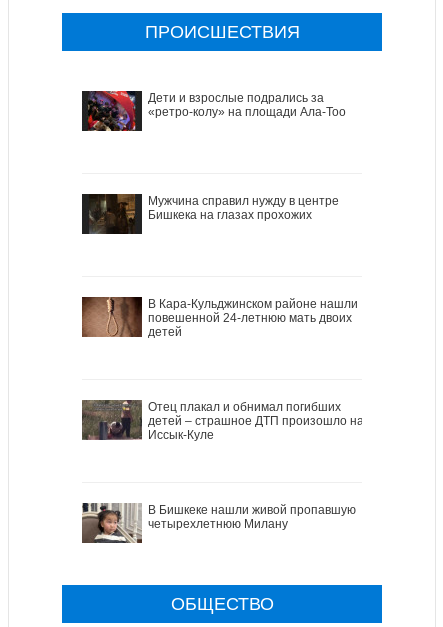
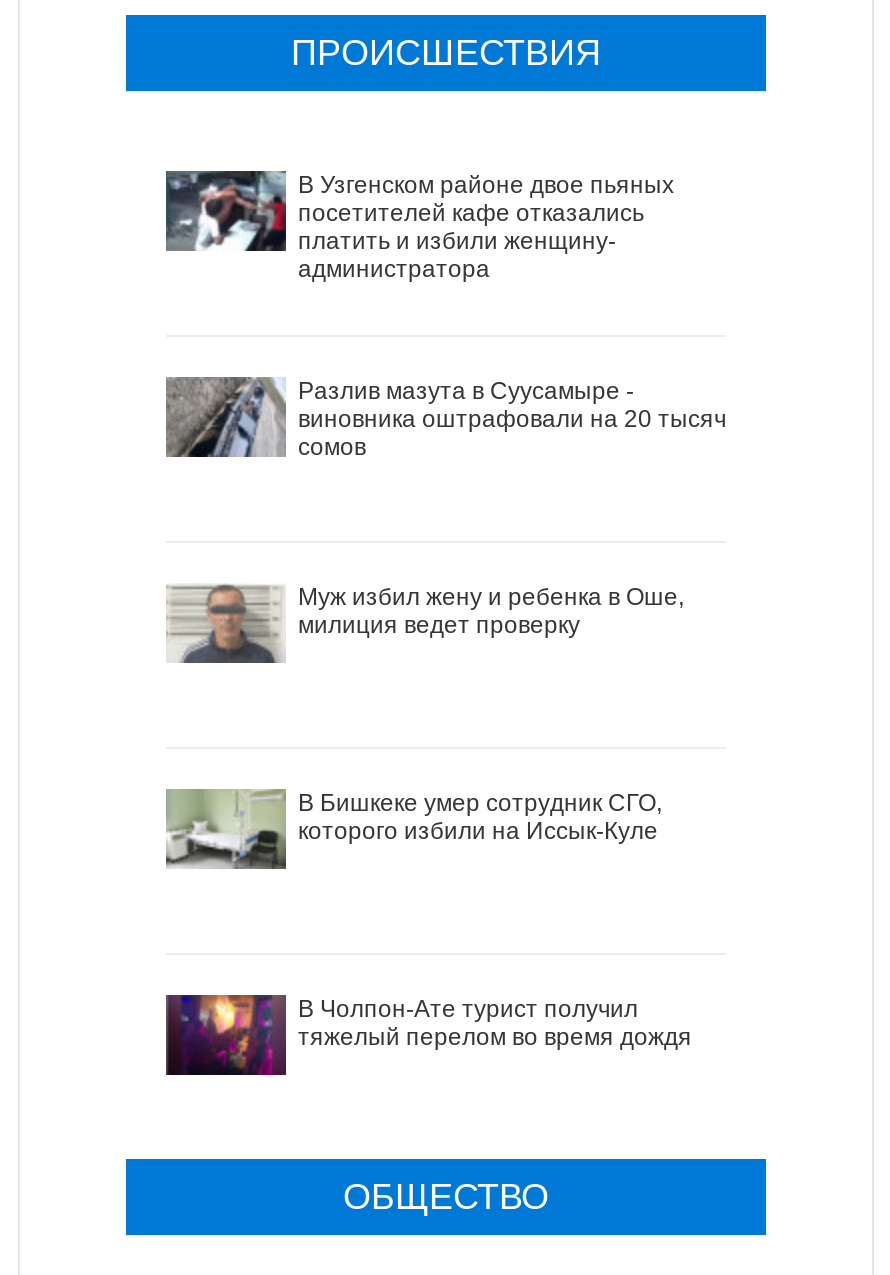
[82,90,346,132] [image] | Дети и взрослые подрались за | «ретро-колу» на площади Ала-Тоо -> [166,169,674,283] [image] | В Узгенском районе двое пьяных | посетителей кафе отказались | платить и избили женщину- | администратора
[82,194,339,235] [image] | Мужчина справил нужду в центре | Бишкека на глазах прохожих -> [166,377,726,461] [image] | Разлив мазута в Суусамыре - | виновника оштрафовали на 20 тысяч | сомов
[81,296,358,339] [image] | В Кара-Кульджинском районе нашли | повешенной 24-летнюю мать двоих | детей -> [166,583,684,665] [image] | Муж избил жену и ребенка в Оше, | милиция ведет проверку
[81,400,364,442] [image] | Отец плакал и обнимал погибших | детей – страшное ДТП произошло на | Иссык-Куле -> [166,789,662,869] [image] | В Бишкеке умер сотрудник СГО, | которого избили на Иссык-Куле
[82,503,356,544] [image] | В Бишкеке нашли живой пропавшую | четырехлетнюю Милану -> [166,995,692,1075] [image] | В Чолпон-Ате турист получил | тяжелый перелом во время дождя

